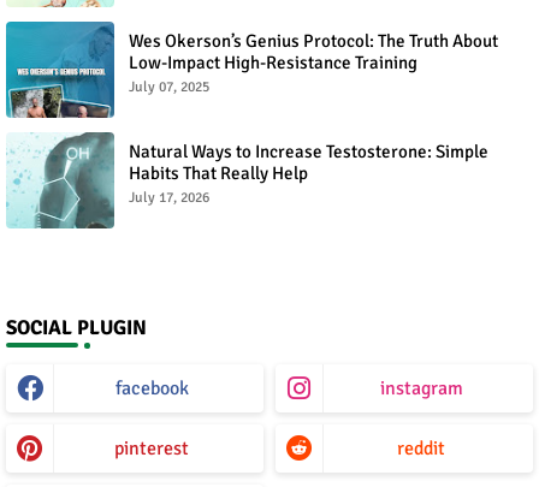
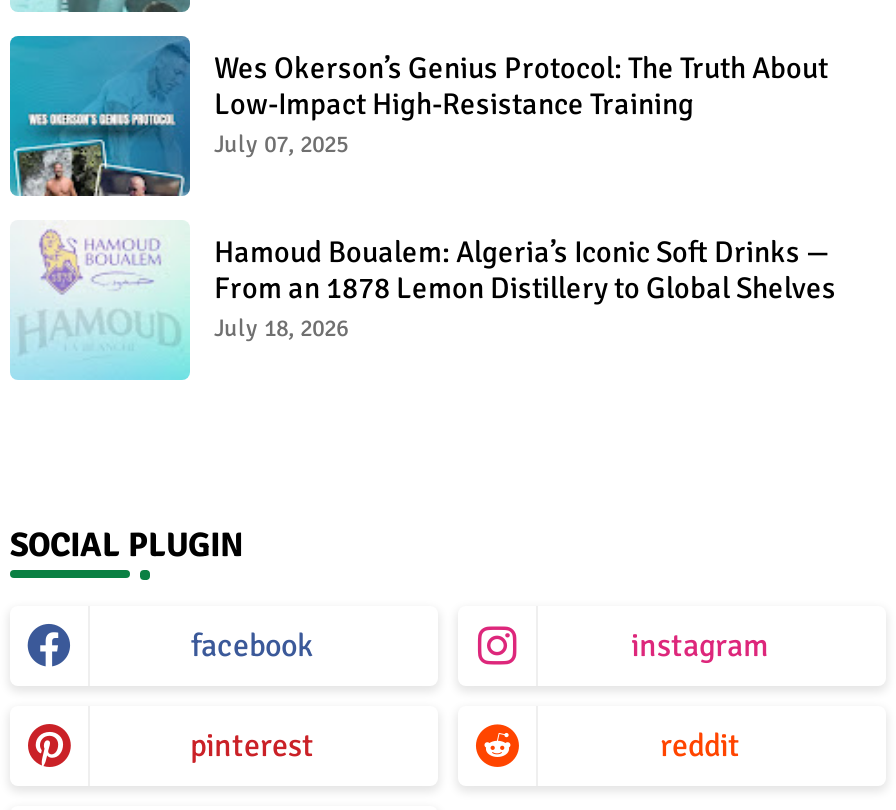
[7,131,488,230] [image] | Natural Ways to Increase Testosterone: Simple | Habits That Really Help | July 17, 2026 -> [20,220,836,382] [image] | Hamoud Boualem: Algeria’s Iconic Soft Drinks — | From an 1878 Lemon Distillery to Global Shelves | July 18, 2026

